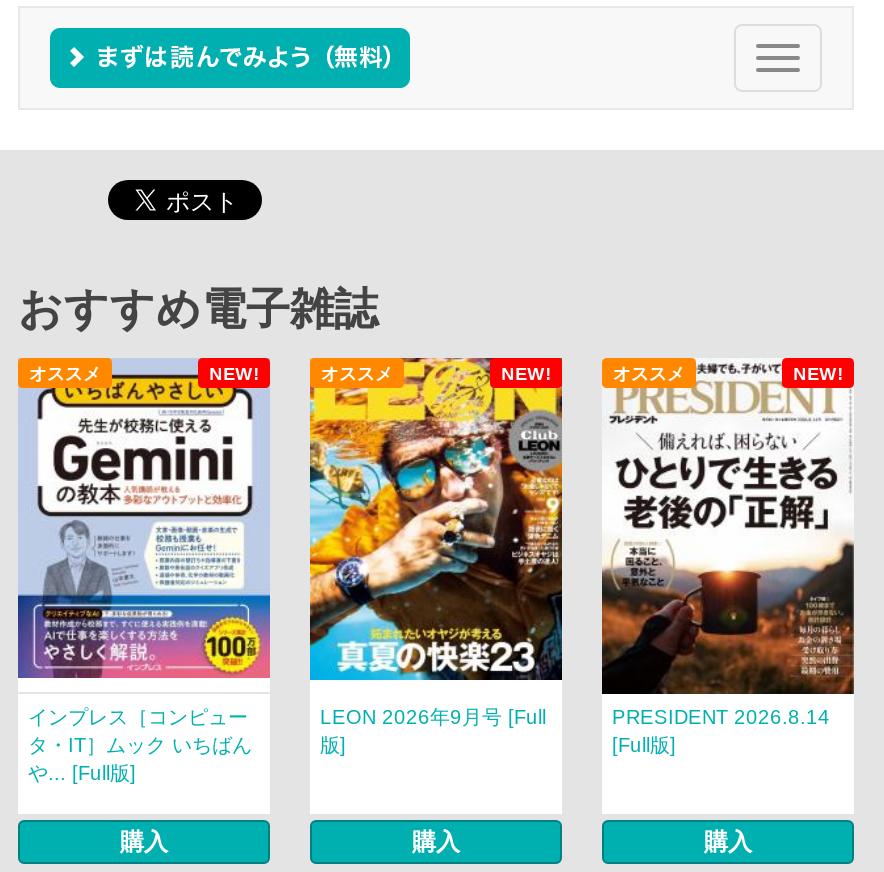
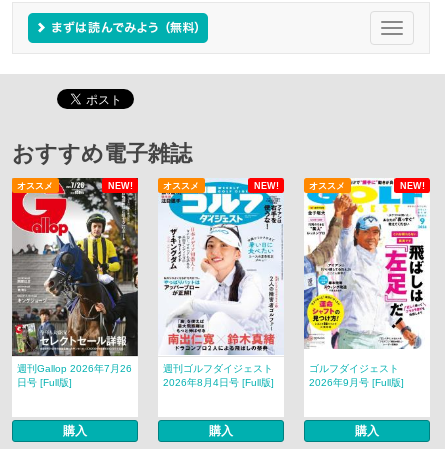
[18,358,272,783] [image] | インプレス［コンピュー | タ・IT］ムック いちばん | や... [Full版] -> [11,177,139,388] [image] | 週刊Gallop 2026年7月26 | 日号 [Full版]
[308,356,564,755] [image] | LEON 2026年9月号 [Full | 版] -> [158,178,284,388] [image] | 週刊ゴルフダイジェスト | 2026年8月4日号 [Full版]
[600,362,856,755] [image] | PRESIDENT 2026.8.14 | [Full版] -> [303,180,430,388] [image] | ゴルフダイジェスト | 2026年9月号 [Full版]

